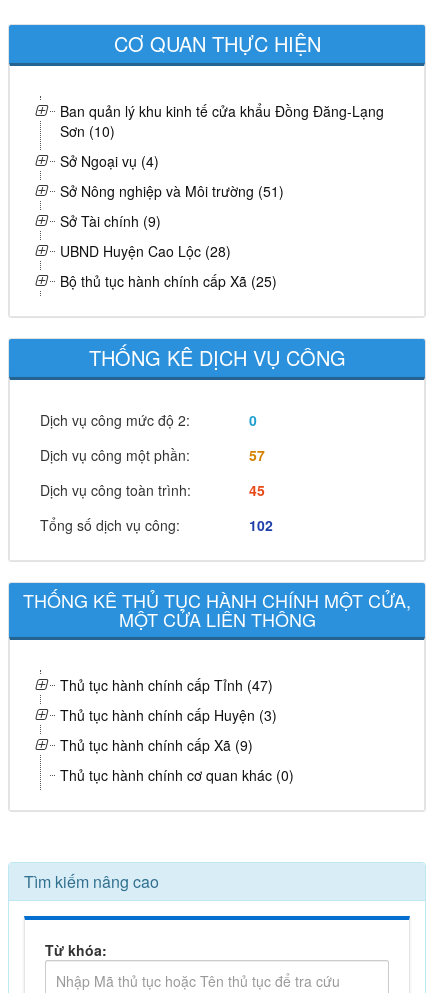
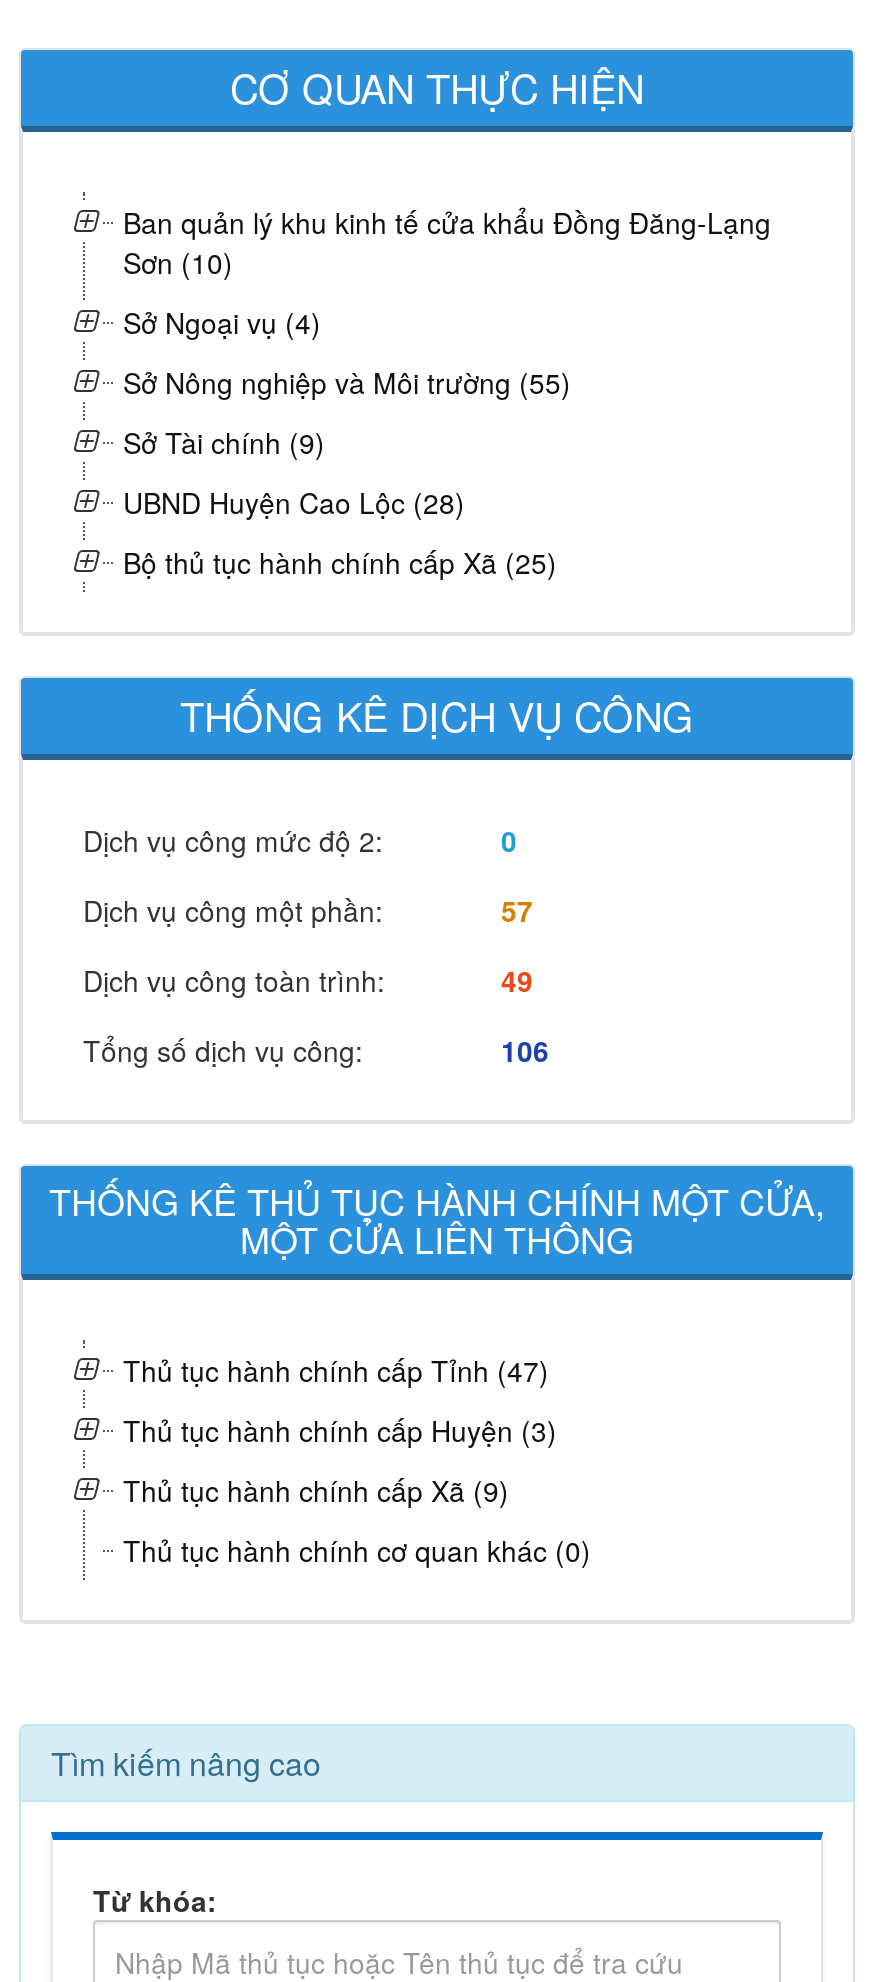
[60,181,284,201] Sở Nông nghiệp và Môi trường (51) -> [123,362,571,402] Sở Nông nghiệp và Môi trường (55)
[249,480,265,500] 45 -> [501,960,533,1000] 49
[249,515,273,535] 102 -> [501,1030,549,1070] 106

